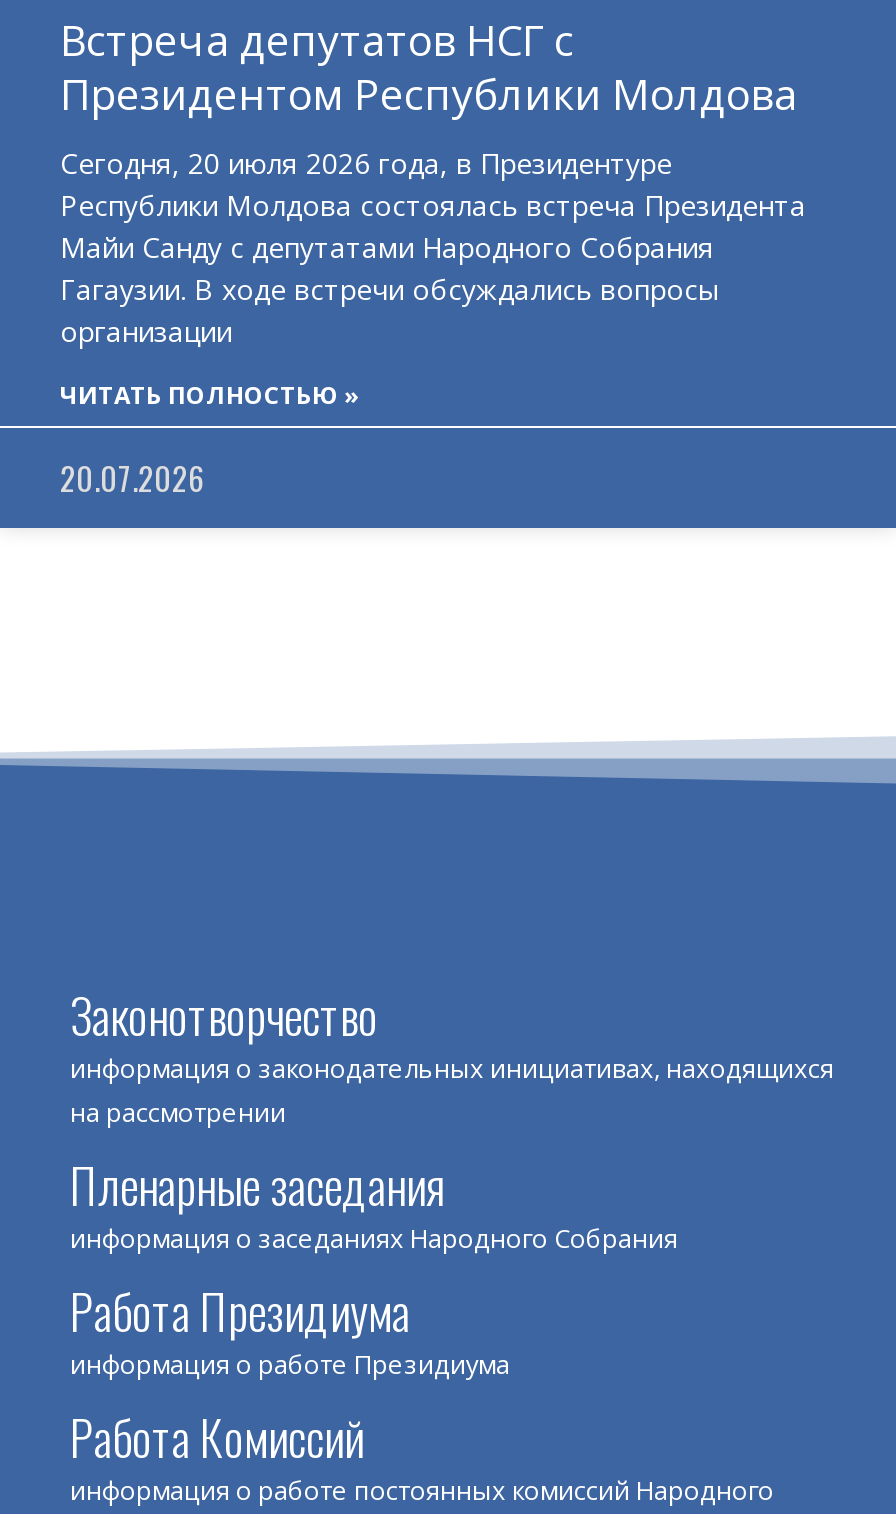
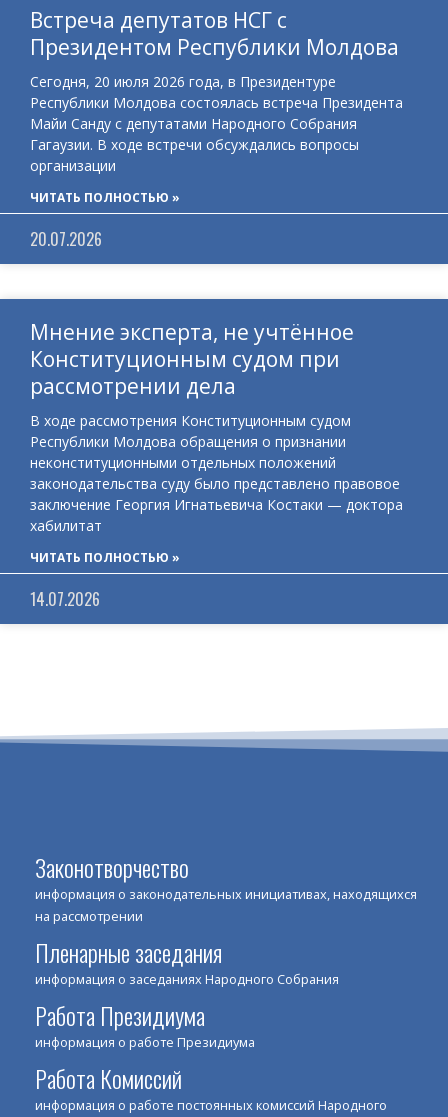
none -> [30,318,403,611] Мнение эксперта, не учтённое | Конституционным судом при | рассмотрении дела | В ходе рассмотрения Конституционным судом | Республики Молдова обращения о признании | неконституционными отдельных положений | законодательства суду было представлено правовое | заключение Георгия Игнатьевича Костаки — доктора | хабилитат | ЧИТАТЬ ПОЛНОСТЬЮ » | 14.07.2026

